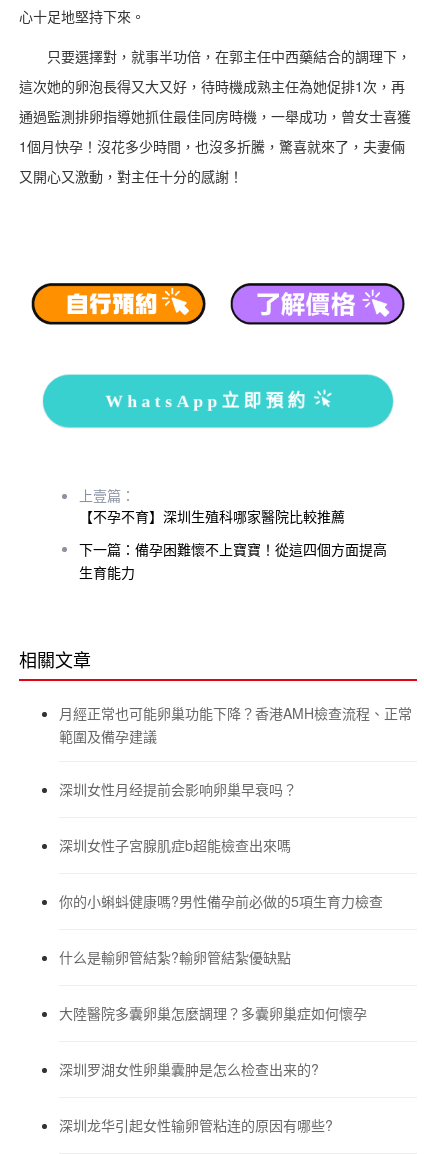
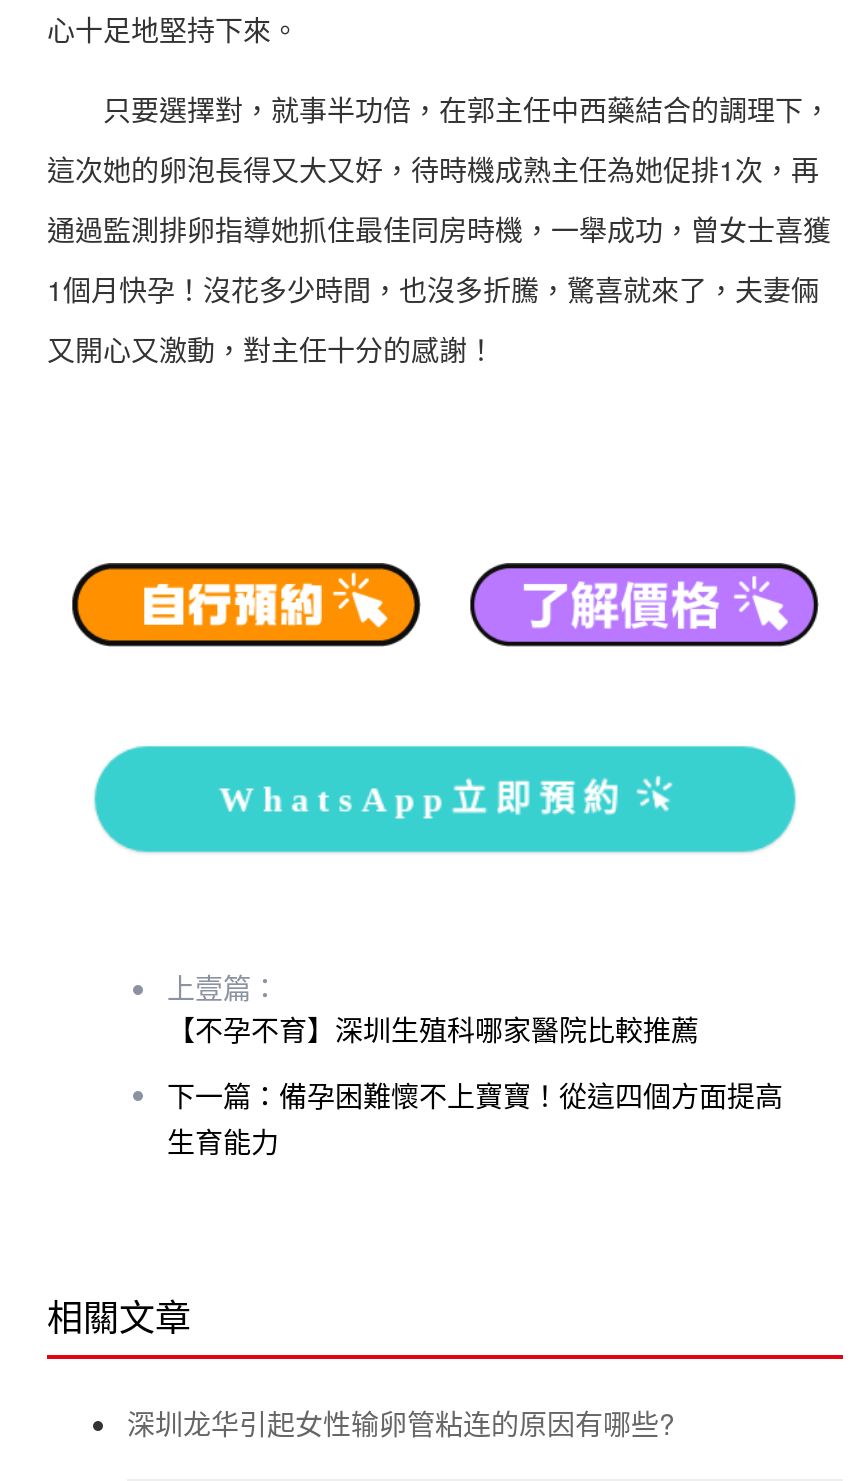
[59,703,412,1079] 月經正常也可能卵巢功能下降？香港AMH檢查流程、正常 | 範圍及備孕建議 | 深圳女性月经提前会影响卵巢早衰吗？ | 深圳女性子宮腺肌症b超能檢查出來嗎 | 你的小蝌蚪健康嗎?男性備孕前必做的5項生育力檢查 | 什么是輸卵管結紮?輸卵管結紮優缺點 | 大陸醫院多囊卵巢怎麼調理？多囊卵巢症如何懷孕 | 深圳罗湖女性卵巢囊肿是怎么检查出来的? -> none

